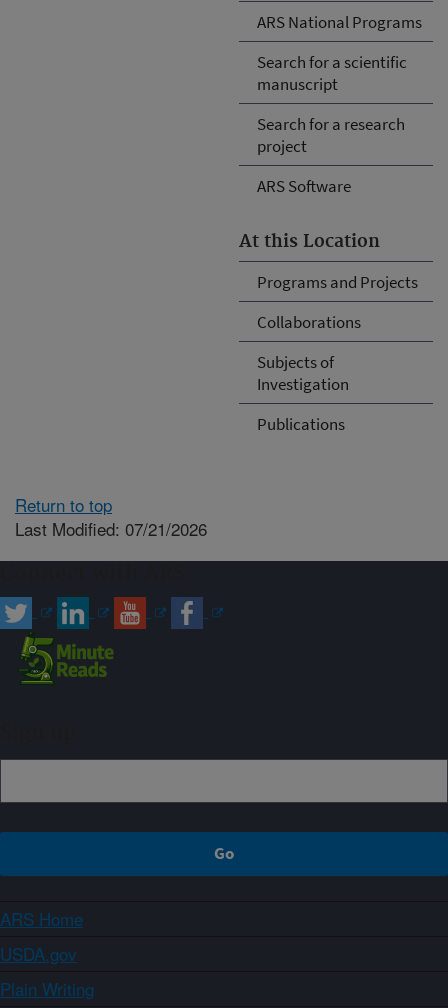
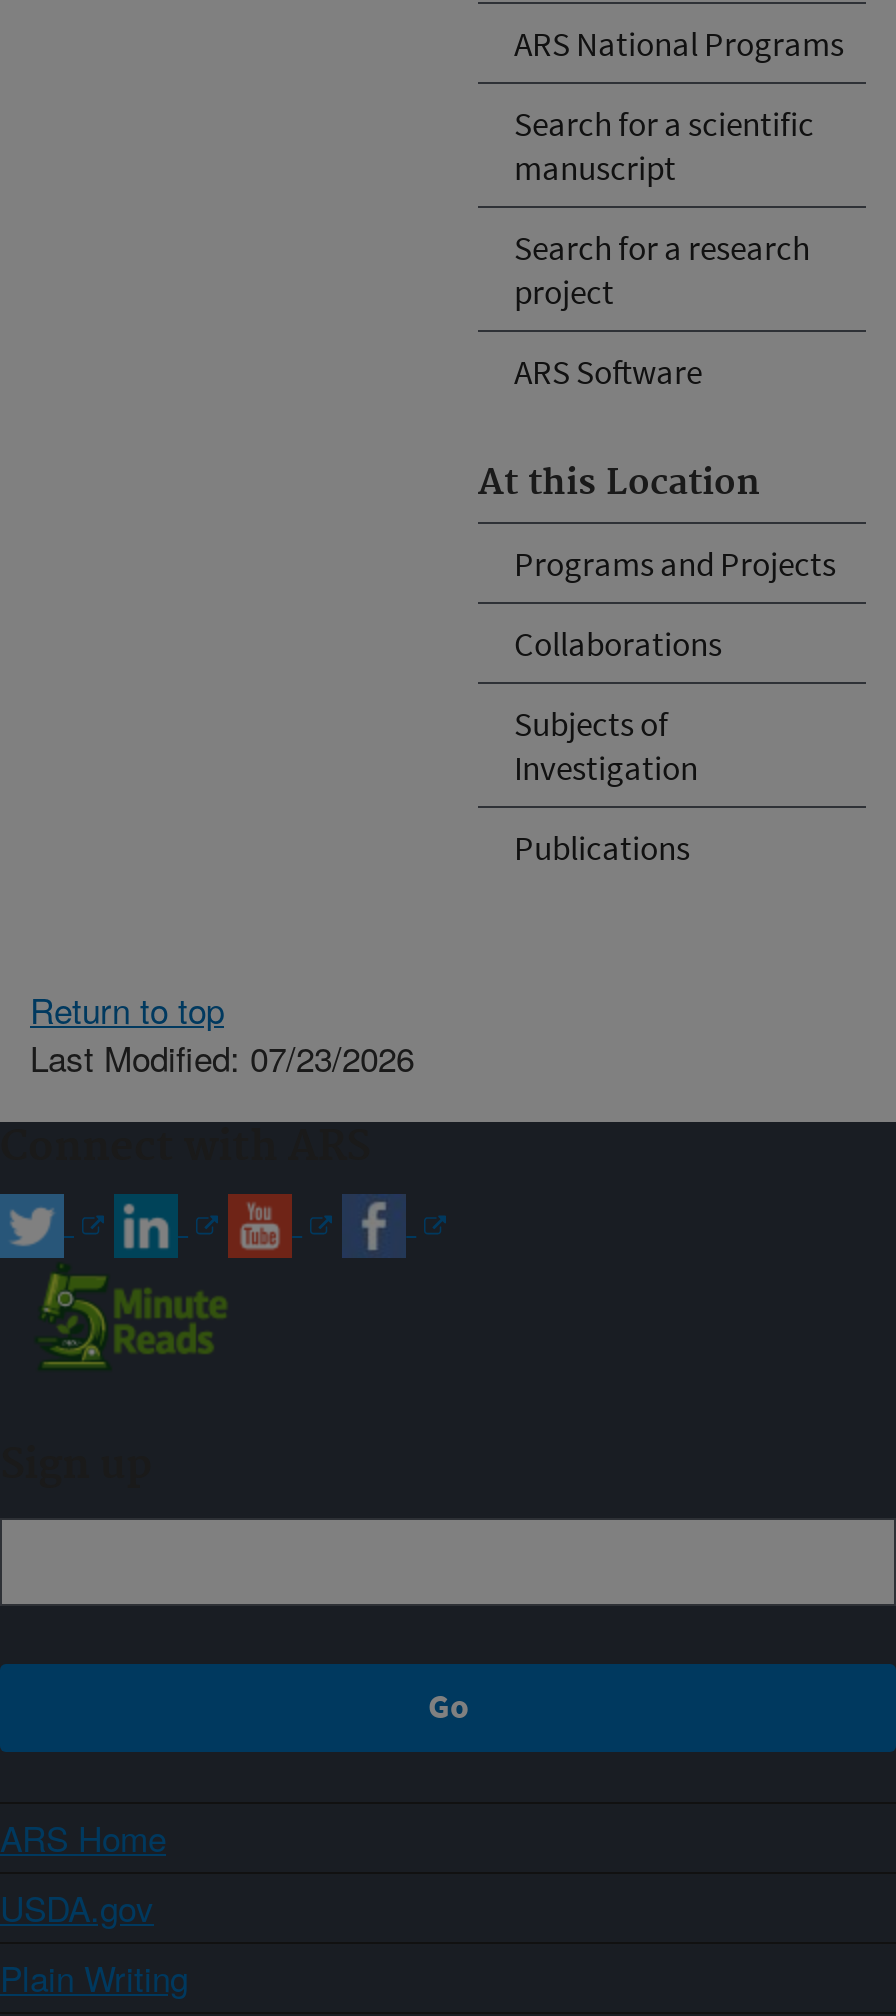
[15,516,207,541] Last Modified: 07/21/2026 -> [30,1032,414,1082] Last Modified: 07/23/2026

